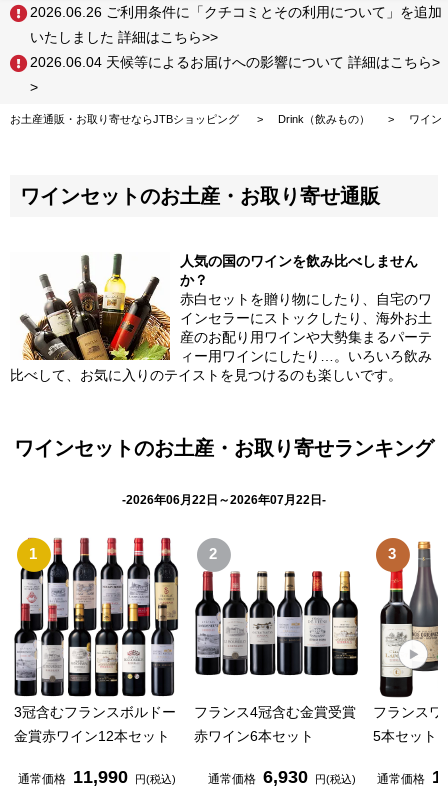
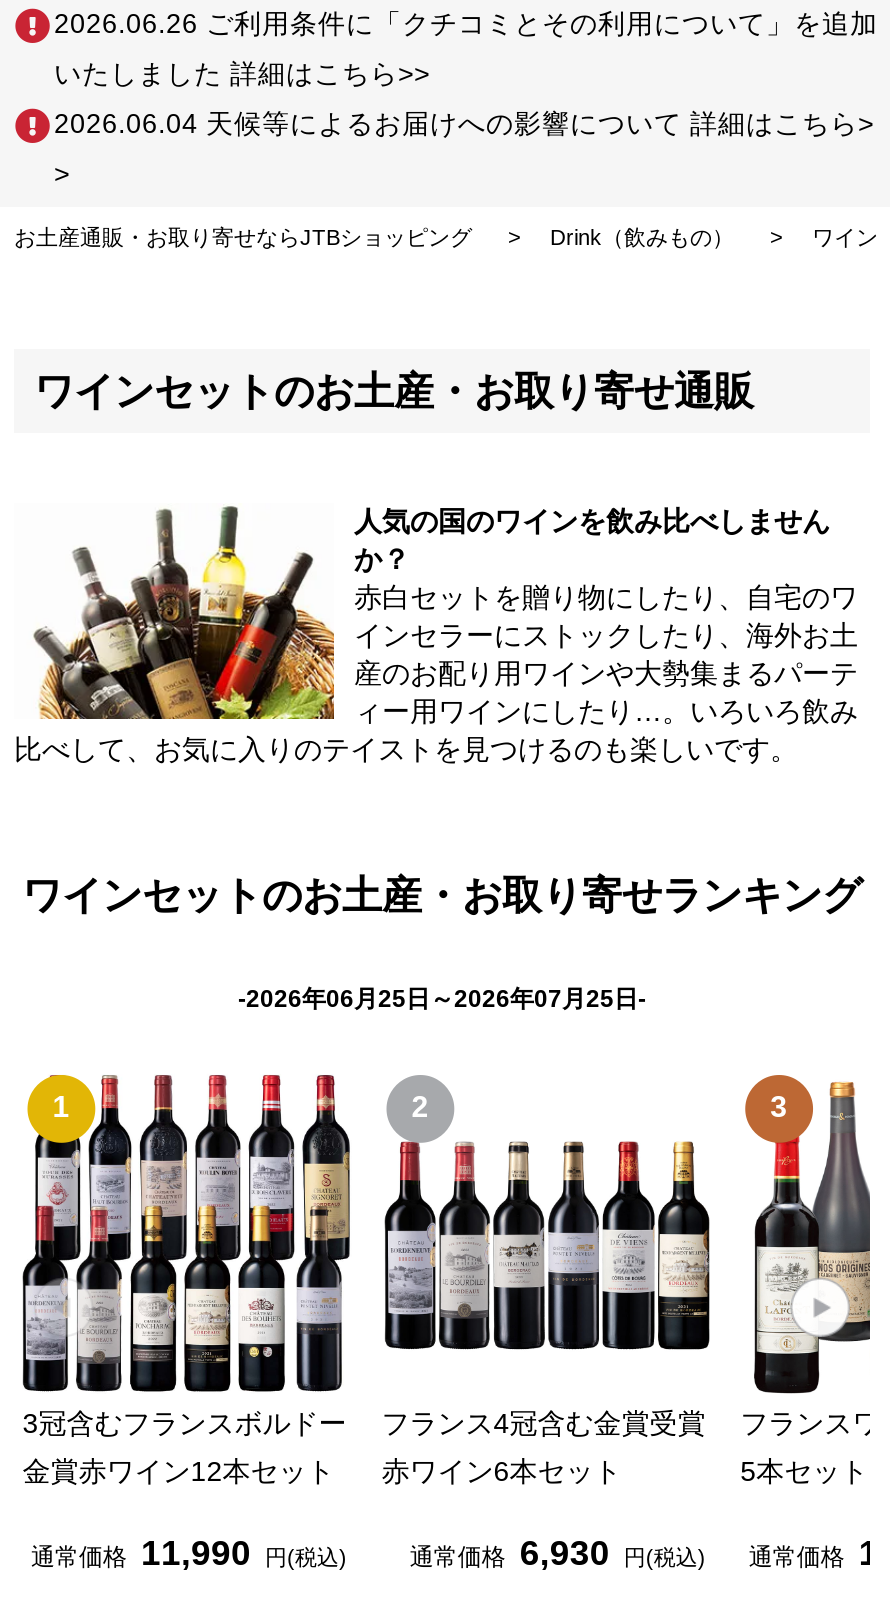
[122,493,326,507] -2026年06月22日～2026年07月22日- -> [238,985,646,1013] -2026年06月25日～2026年07月25日-

